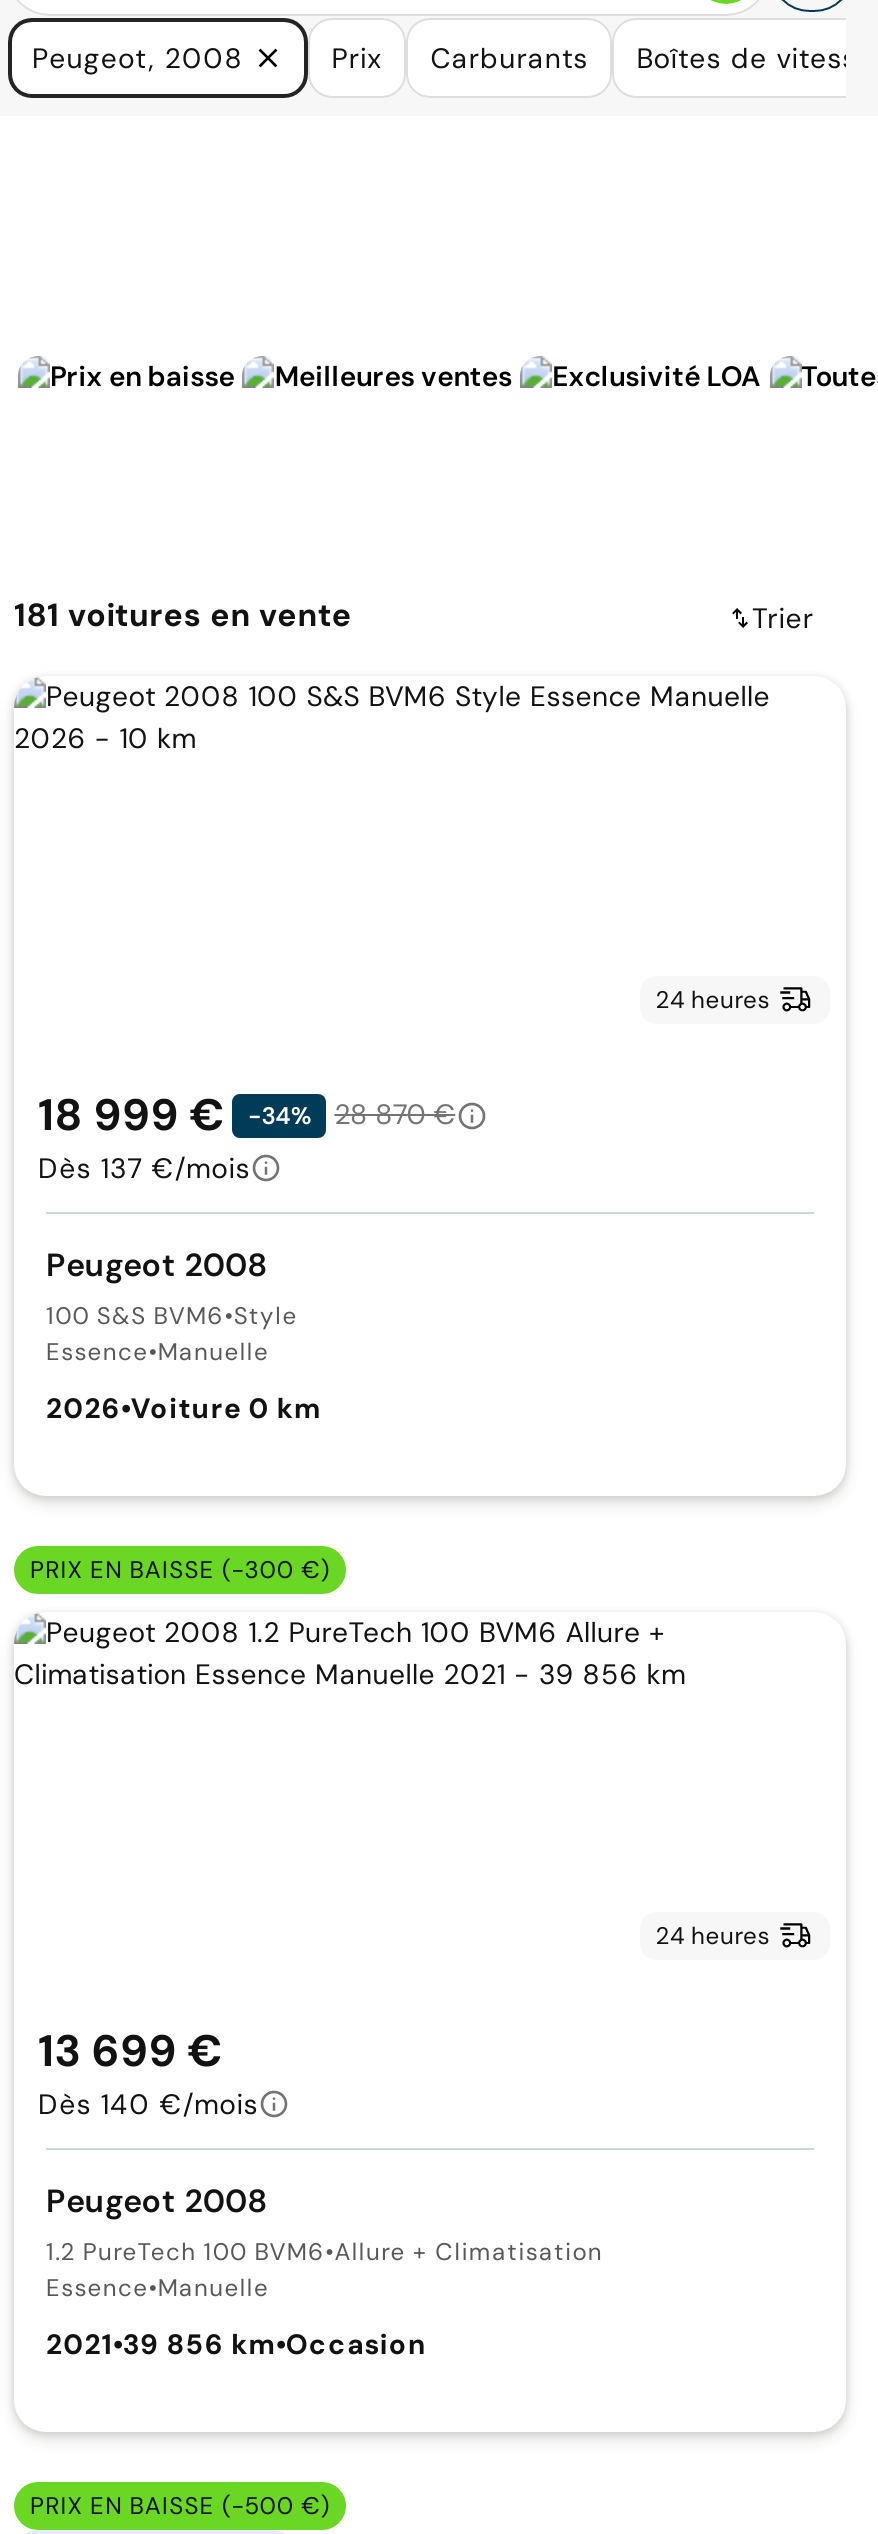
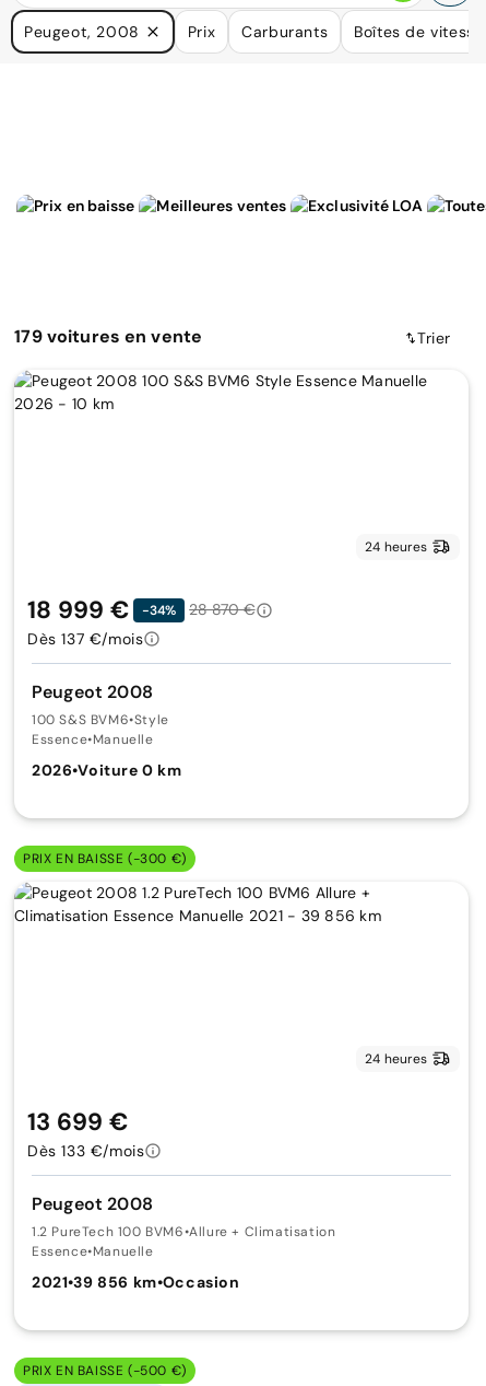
[14,595,352,637] 181 voitures en vente -> [14,325,202,348] 179 voitures en vente
[38,2086,259,2122] Dès 140 €/mois -> [27,1141,145,1160] Dès 133 €/mois

